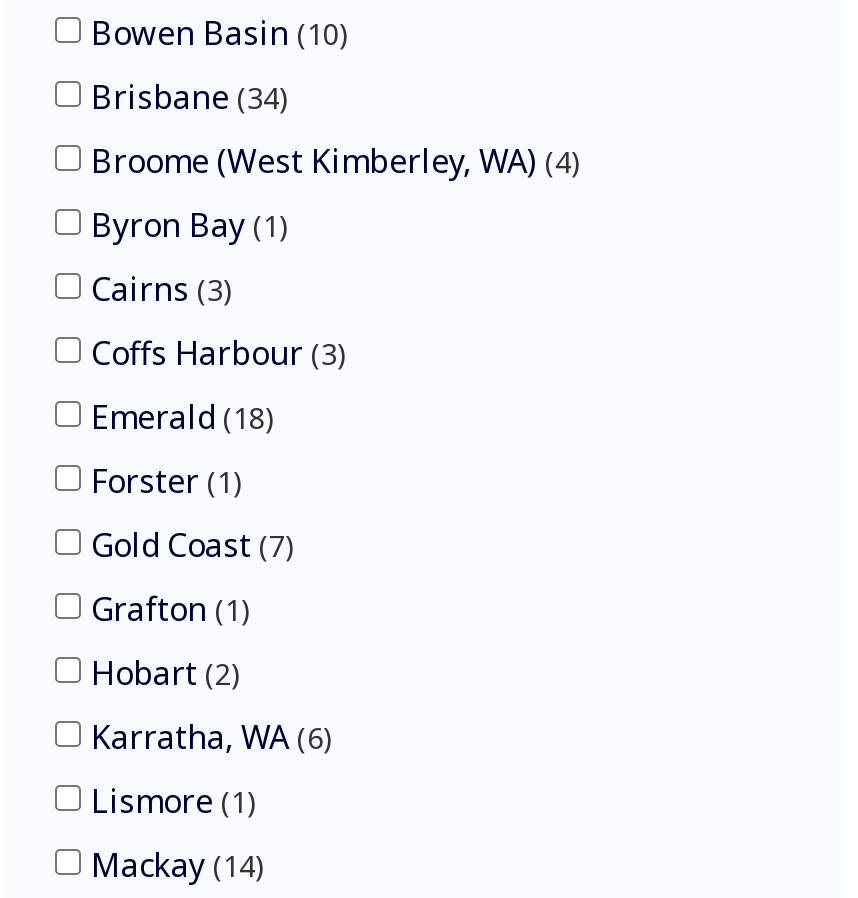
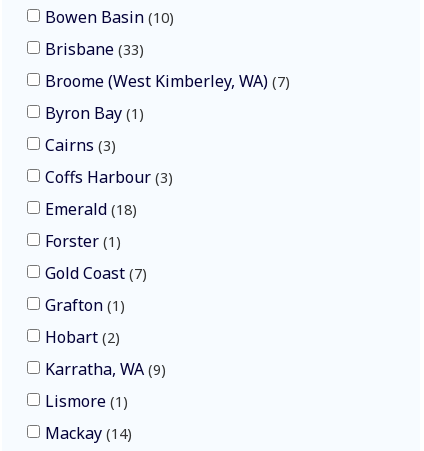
[91,74,279,118] Brisbane 34 -> [45,38,139,60] Brisbane 33
[91,138,571,182] Broome (West Kimberley, WA) 4 -> [45,70,285,92] Broome (West Kimberley, WA) 7
[91,714,323,758] Karratha, WA 6 -> [45,358,161,380] Karratha, WA 9

